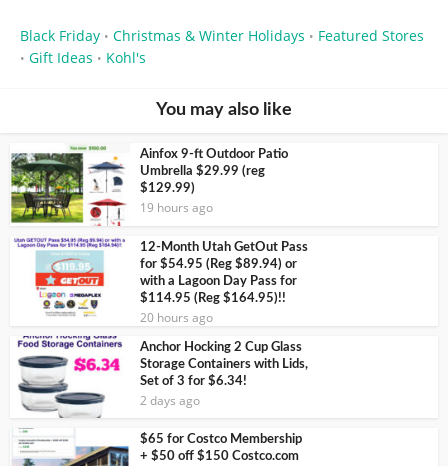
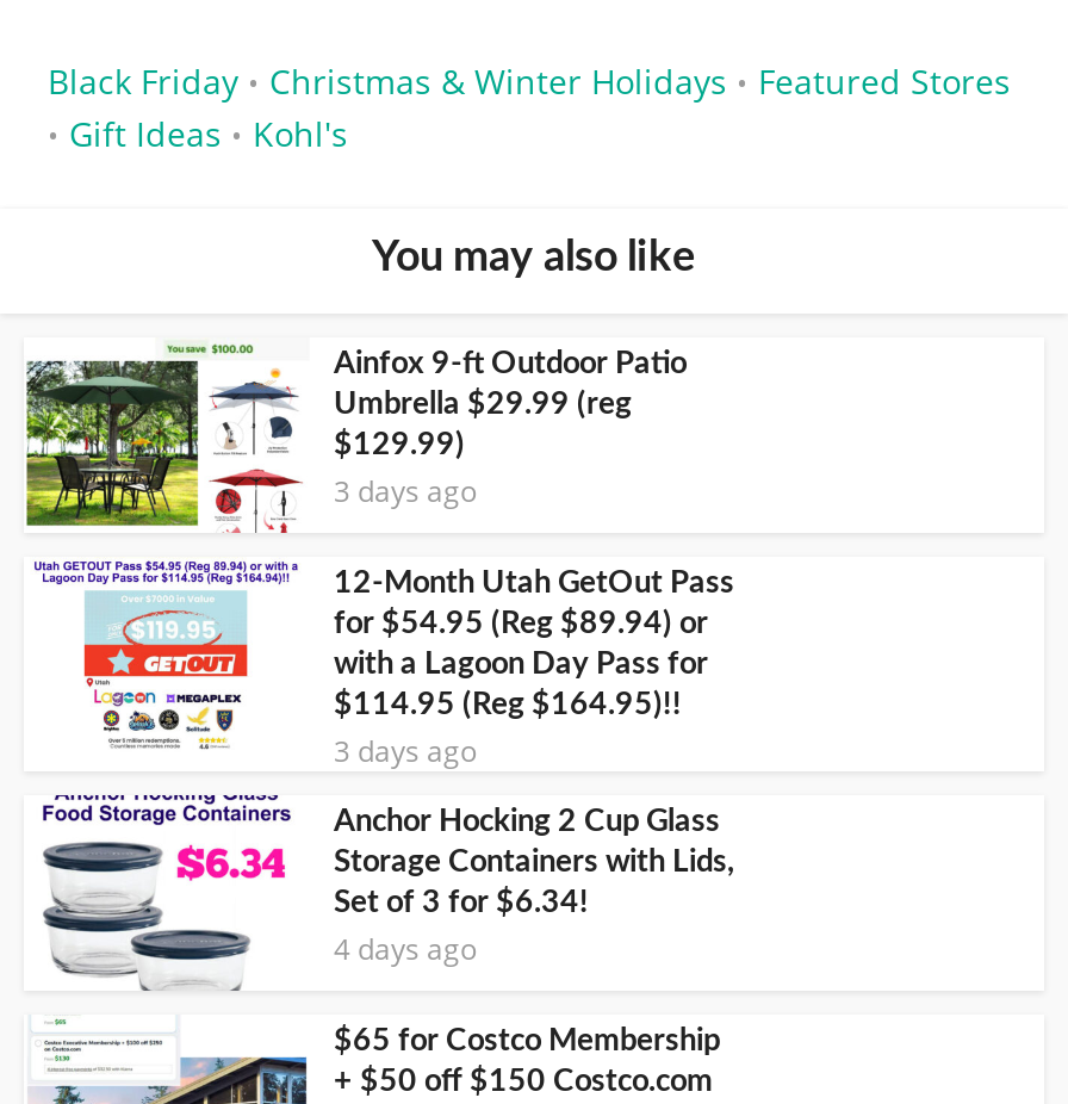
[140,199,213,216] 19 hours ago -> [334,470,477,511] 3 days ago
[140,309,213,326] 20 hours ago -> [334,731,477,771] 3 days ago
[140,392,200,409] 2 days ago -> [334,929,477,969] 4 days ago

